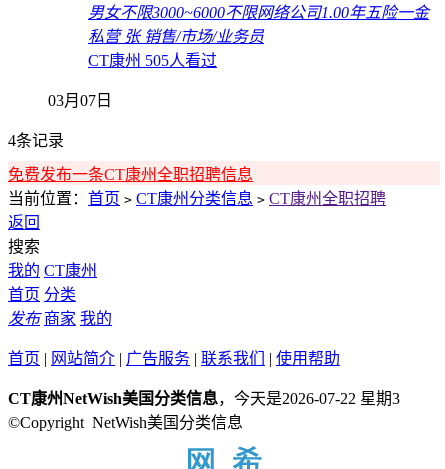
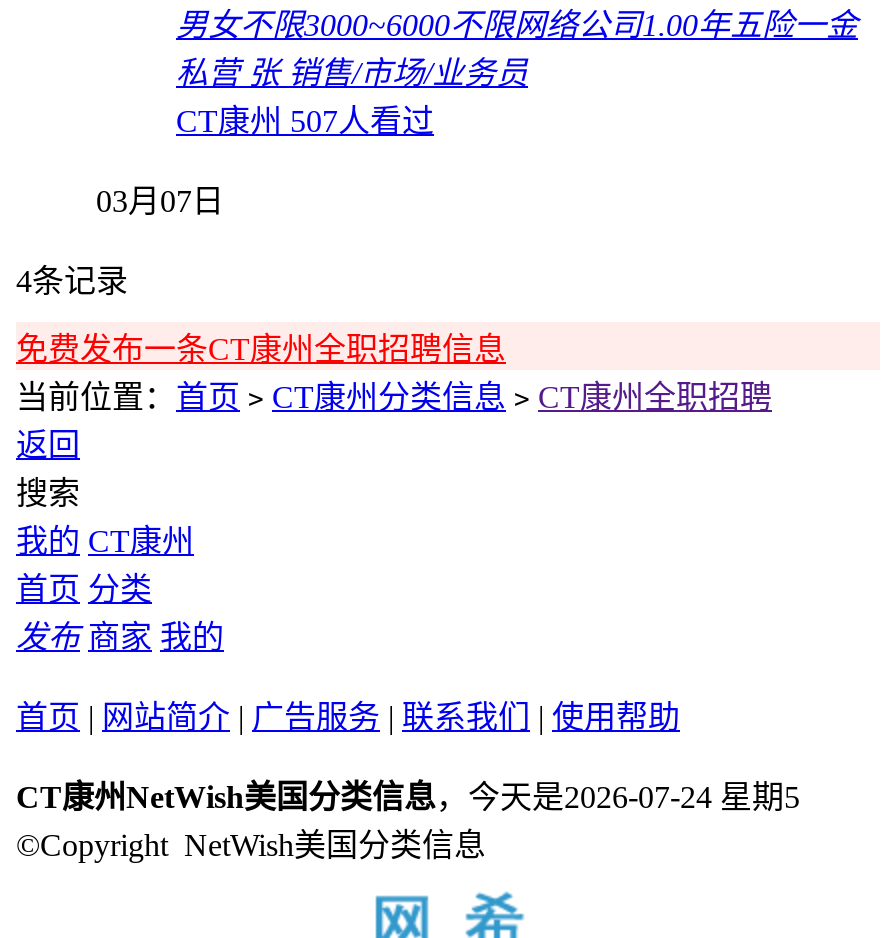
[88,52,217,69] CT康州 505人看过 -> [176,104,434,138] CT康州 507人看过
[8,390,400,407] CT康州NetWish美国分类信息，今天是2026-07-22 星期3 -> [16,780,800,814] CT康州NetWish美国分类信息，今天是2026-07-24 星期5

